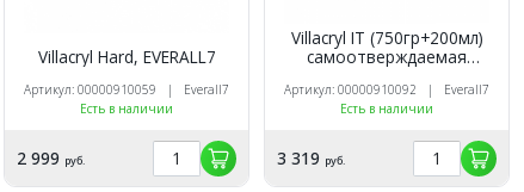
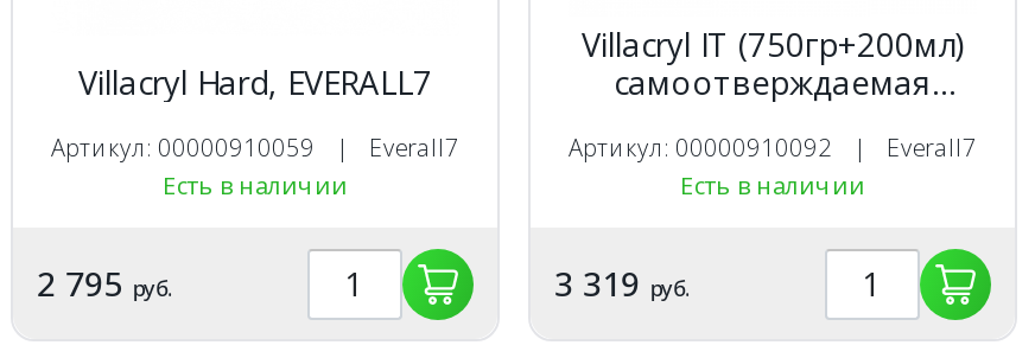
[17,147,85,169] 2 999 руб. -> [37,261,172,306] 2 795 руб.

